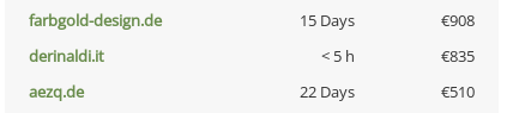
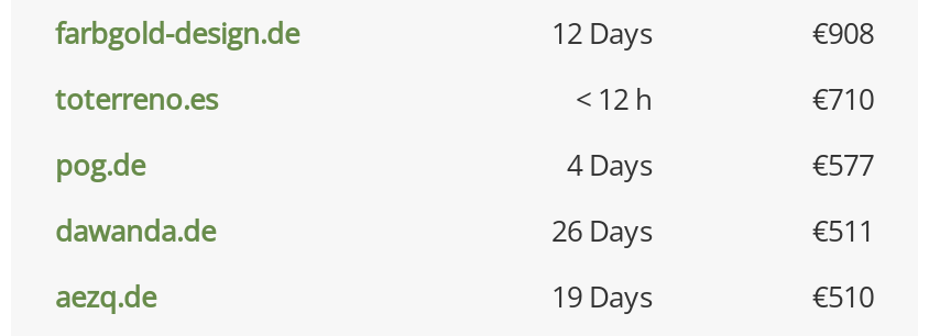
[299,10,354,31] 15 Days -> [551,13,653,53] 12 Days
[29,45,475,67] derinaldi.it | < 5 h | €835 -> [55,79,874,250] toterreno.es | < 12 h | €710 | pog.de | 4 Days | €577 | dawanda.de | 26 Days | €511
[299,81,354,102] 22 Days -> [551,277,653,316] 19 Days

